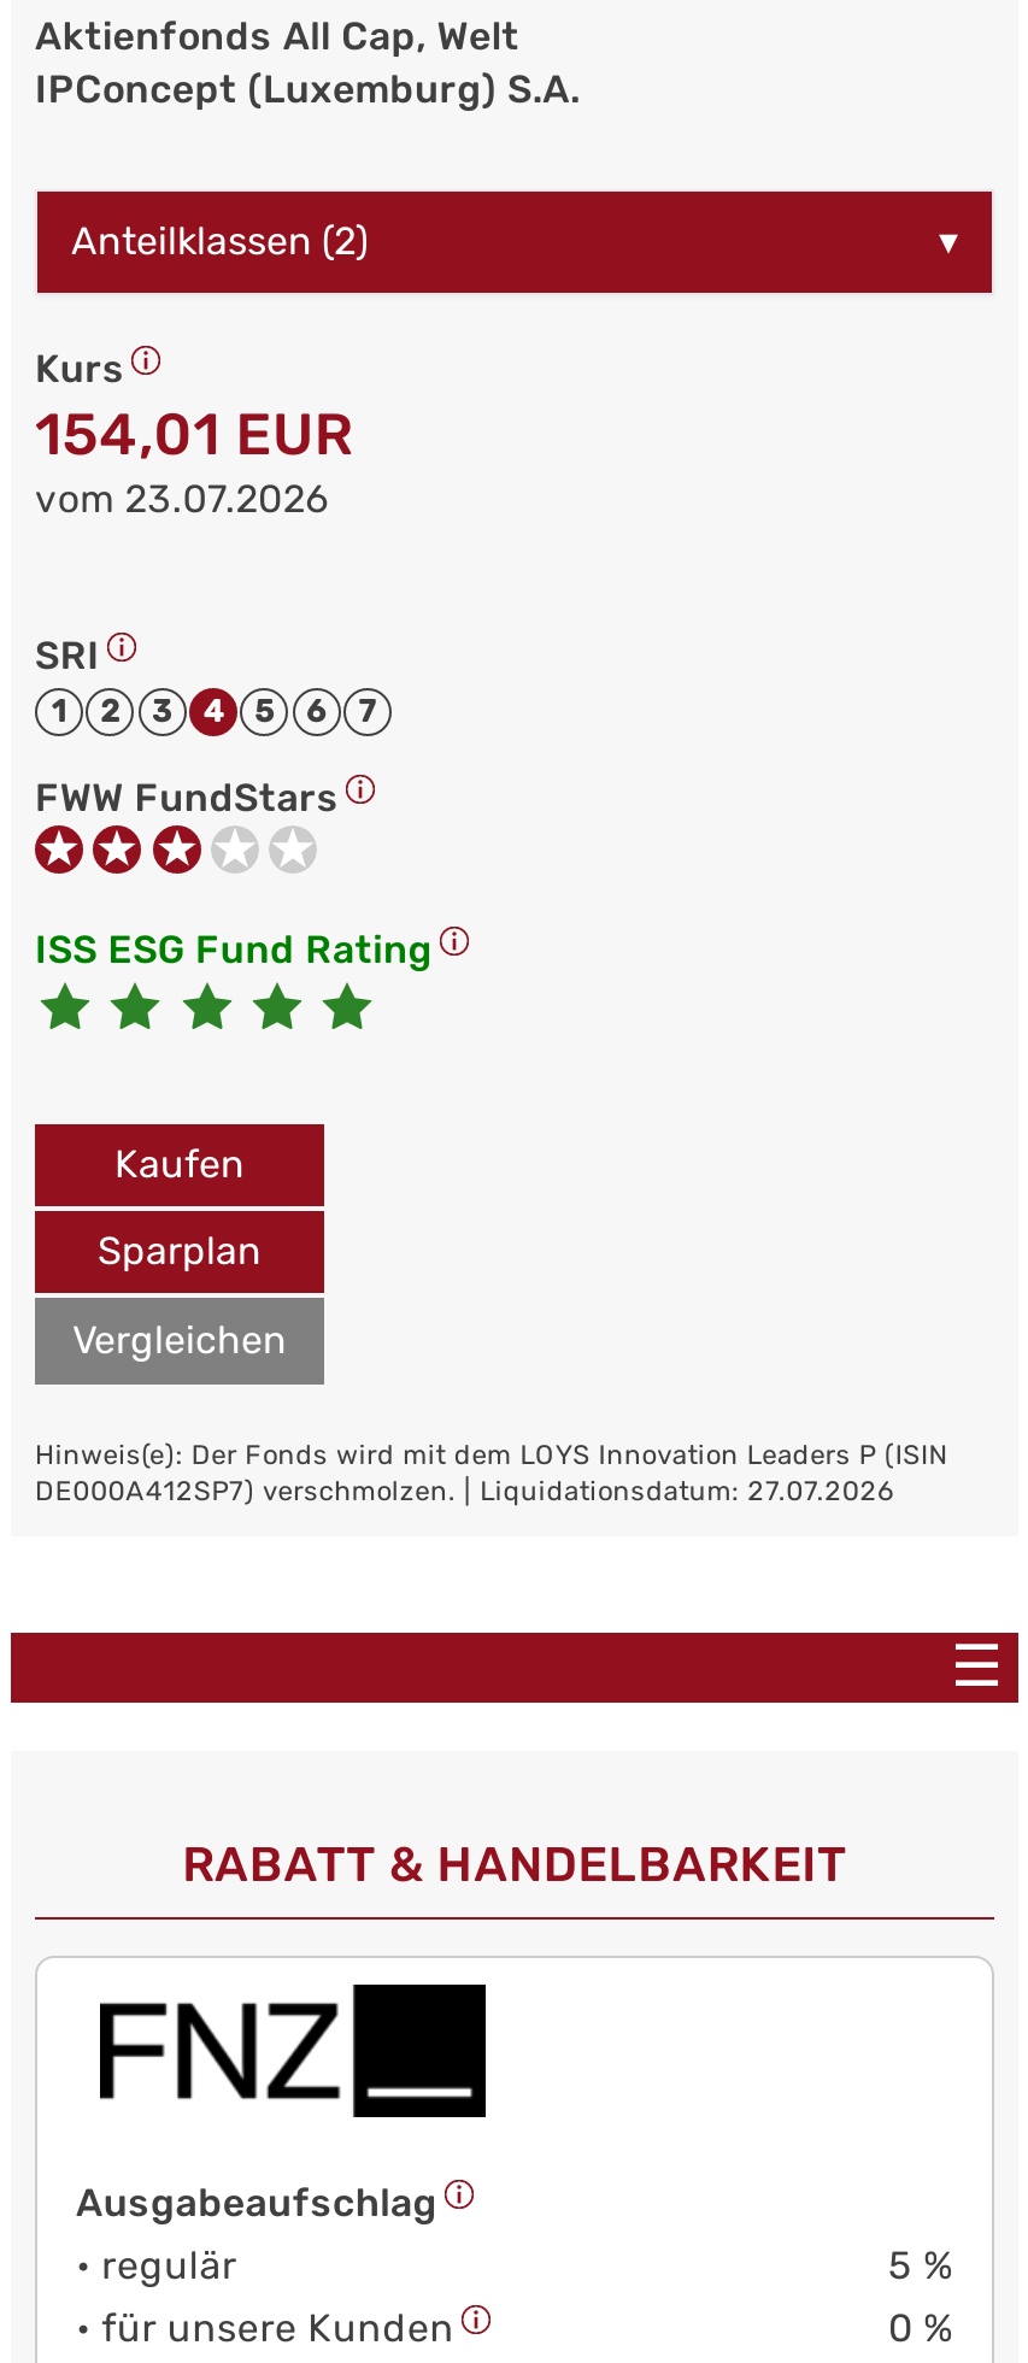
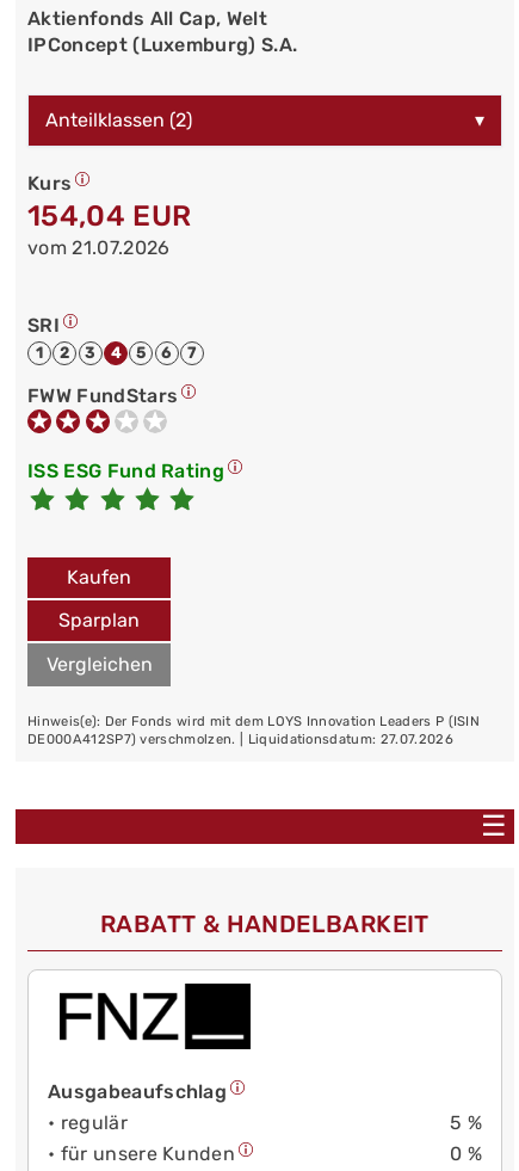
[35,401,354,469] 154,01 EUR -> [27,199,191,233] 154,04 EUR
[35,476,330,522] vom 23.07.2026 -> [27,236,170,259] vom 21.07.2026

